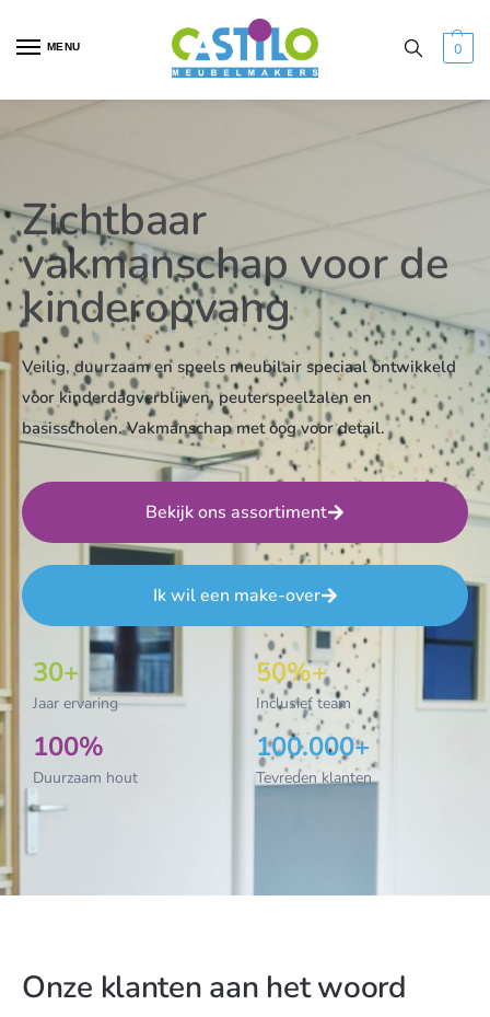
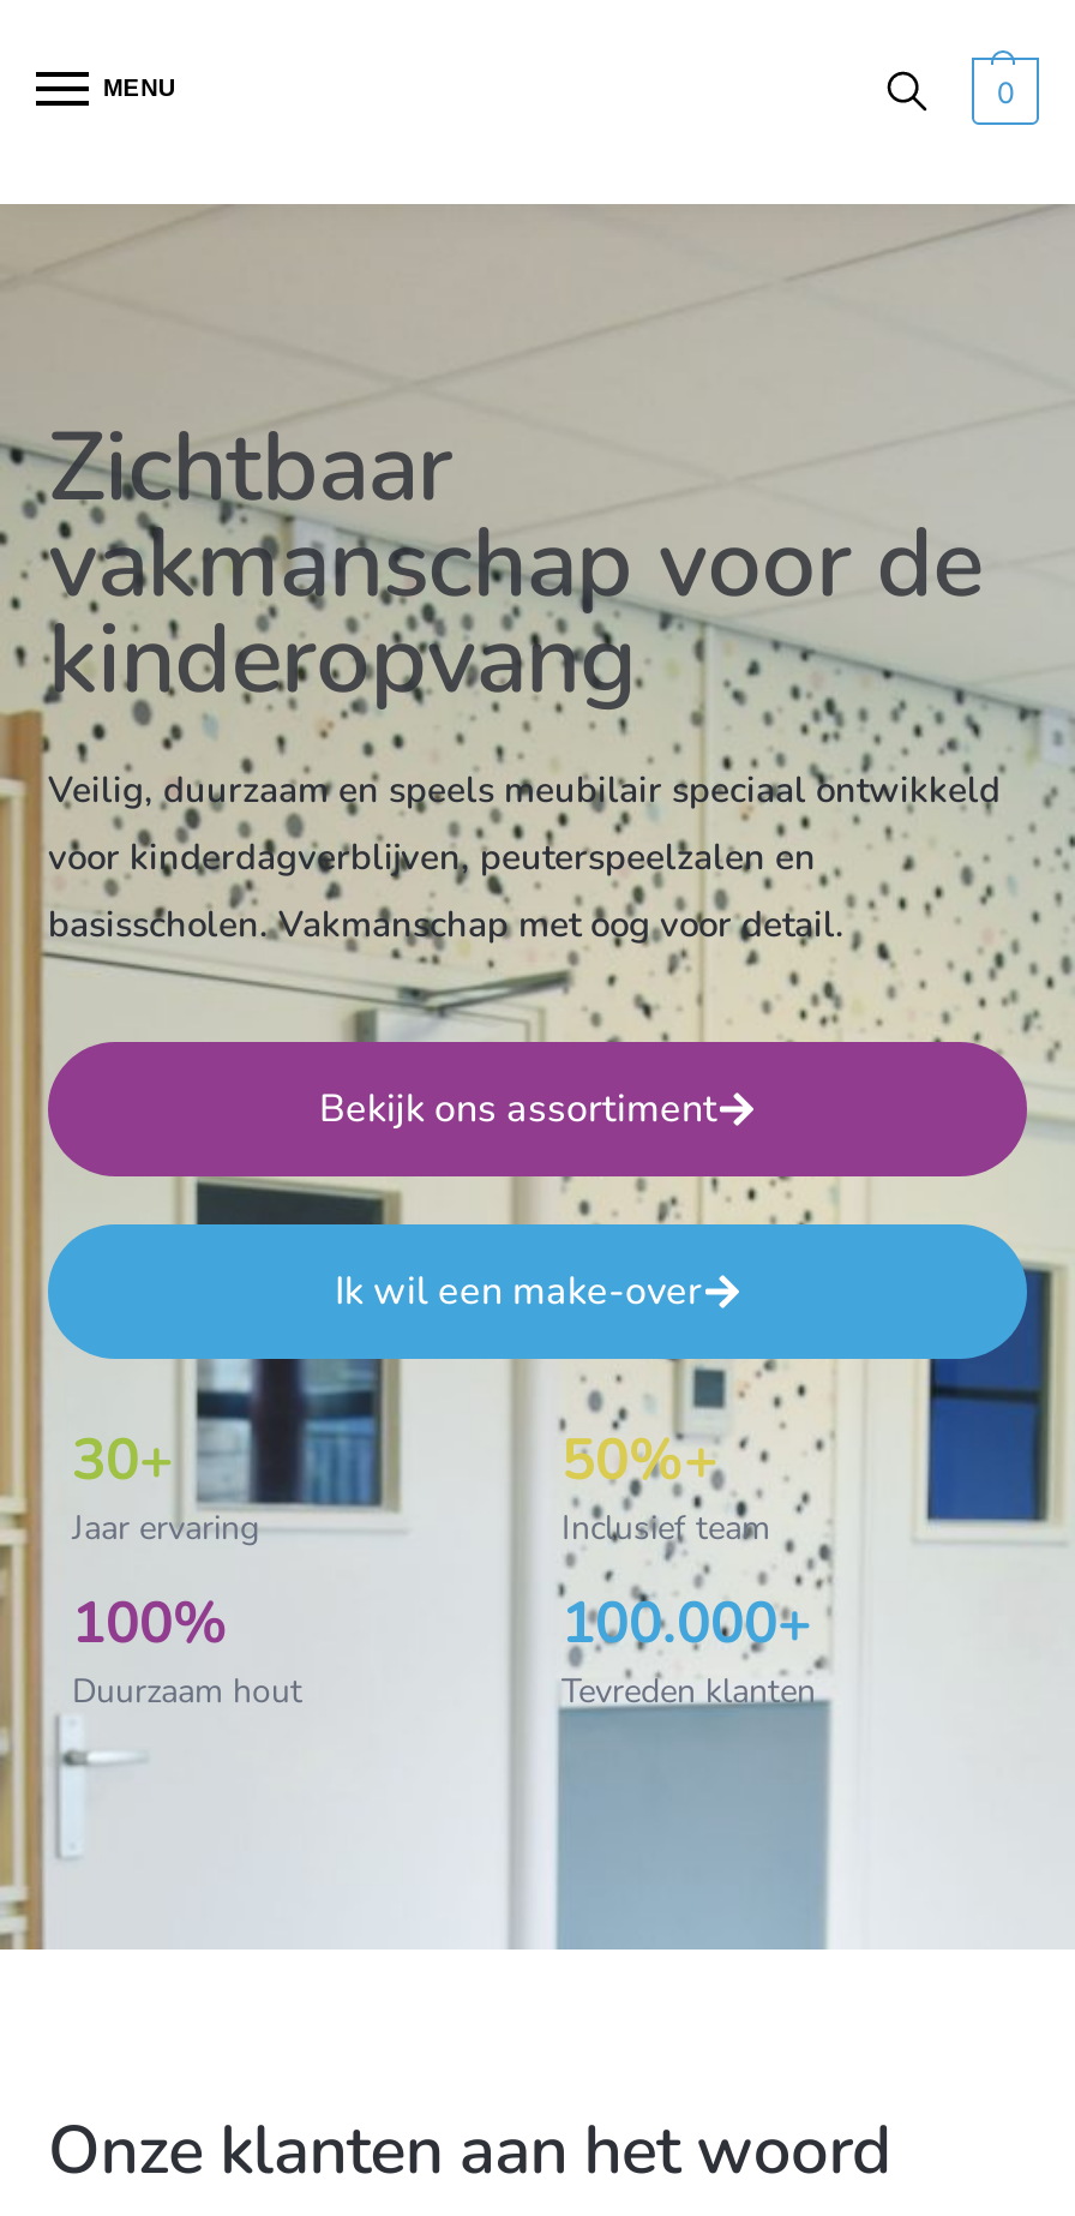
[171,18,319,79] [image] -> none

